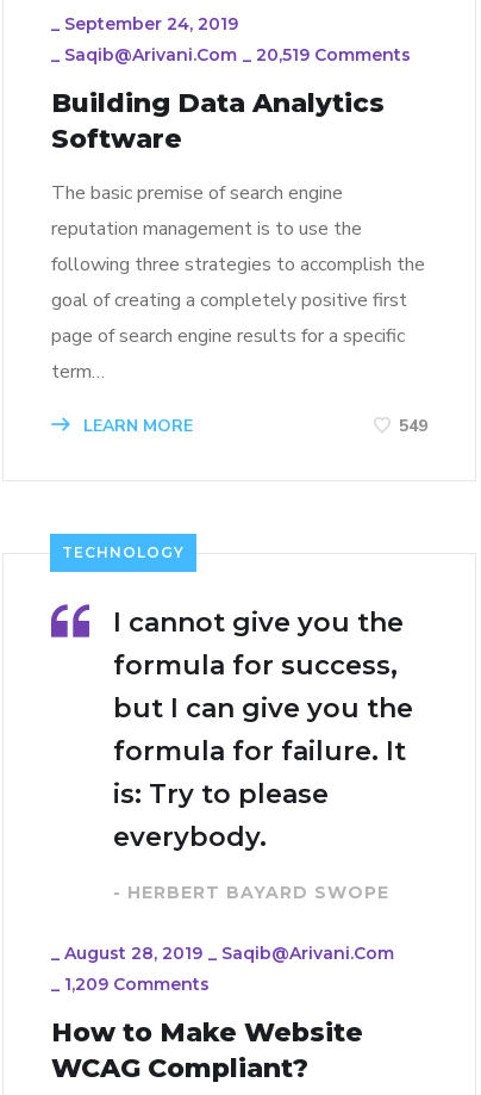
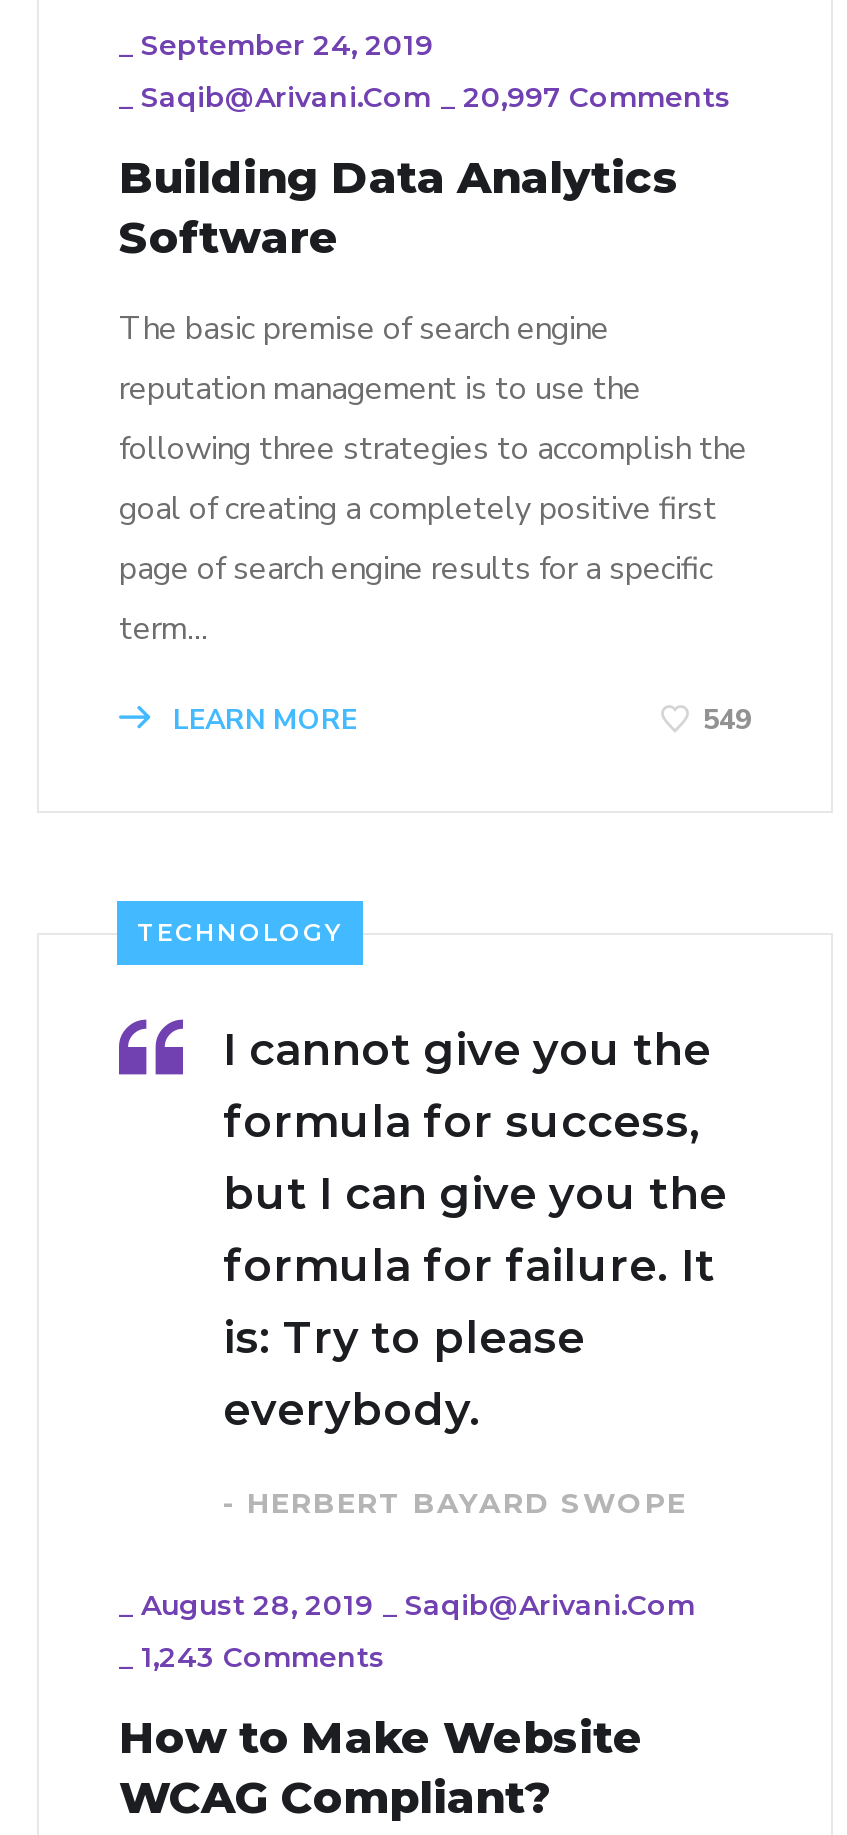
[51,44,411,66] _ Saqib@arivani.com _ 20,519 Comments -> [119,79,731,115] _ Saqib@arivani.com _ 20,997 Comments
[51,974,210,996] _ 1,209 Comments -> [119,1639,385,1675] _ 1,243 Comments

